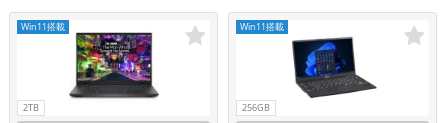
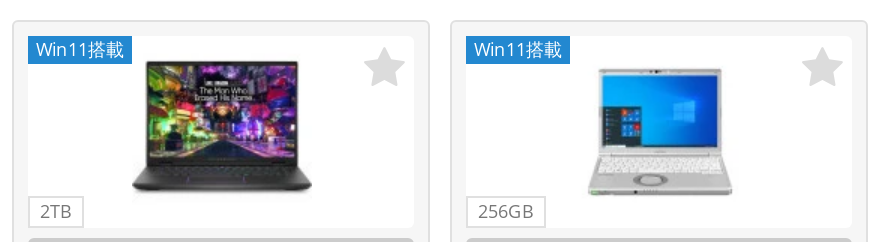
[291,37,377,99] [image] -> [578,68,746,196] [image]

